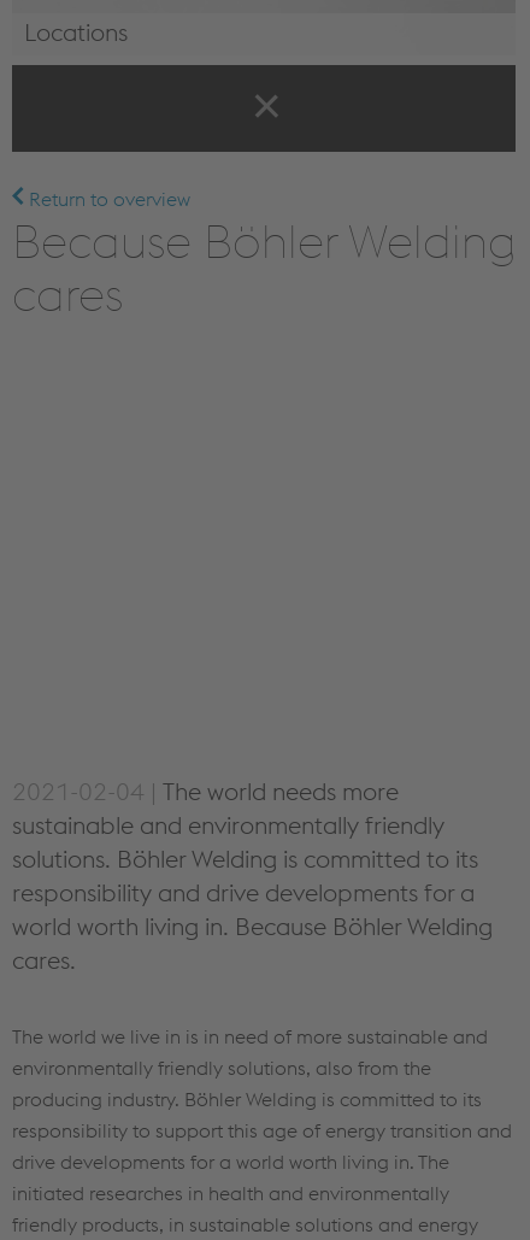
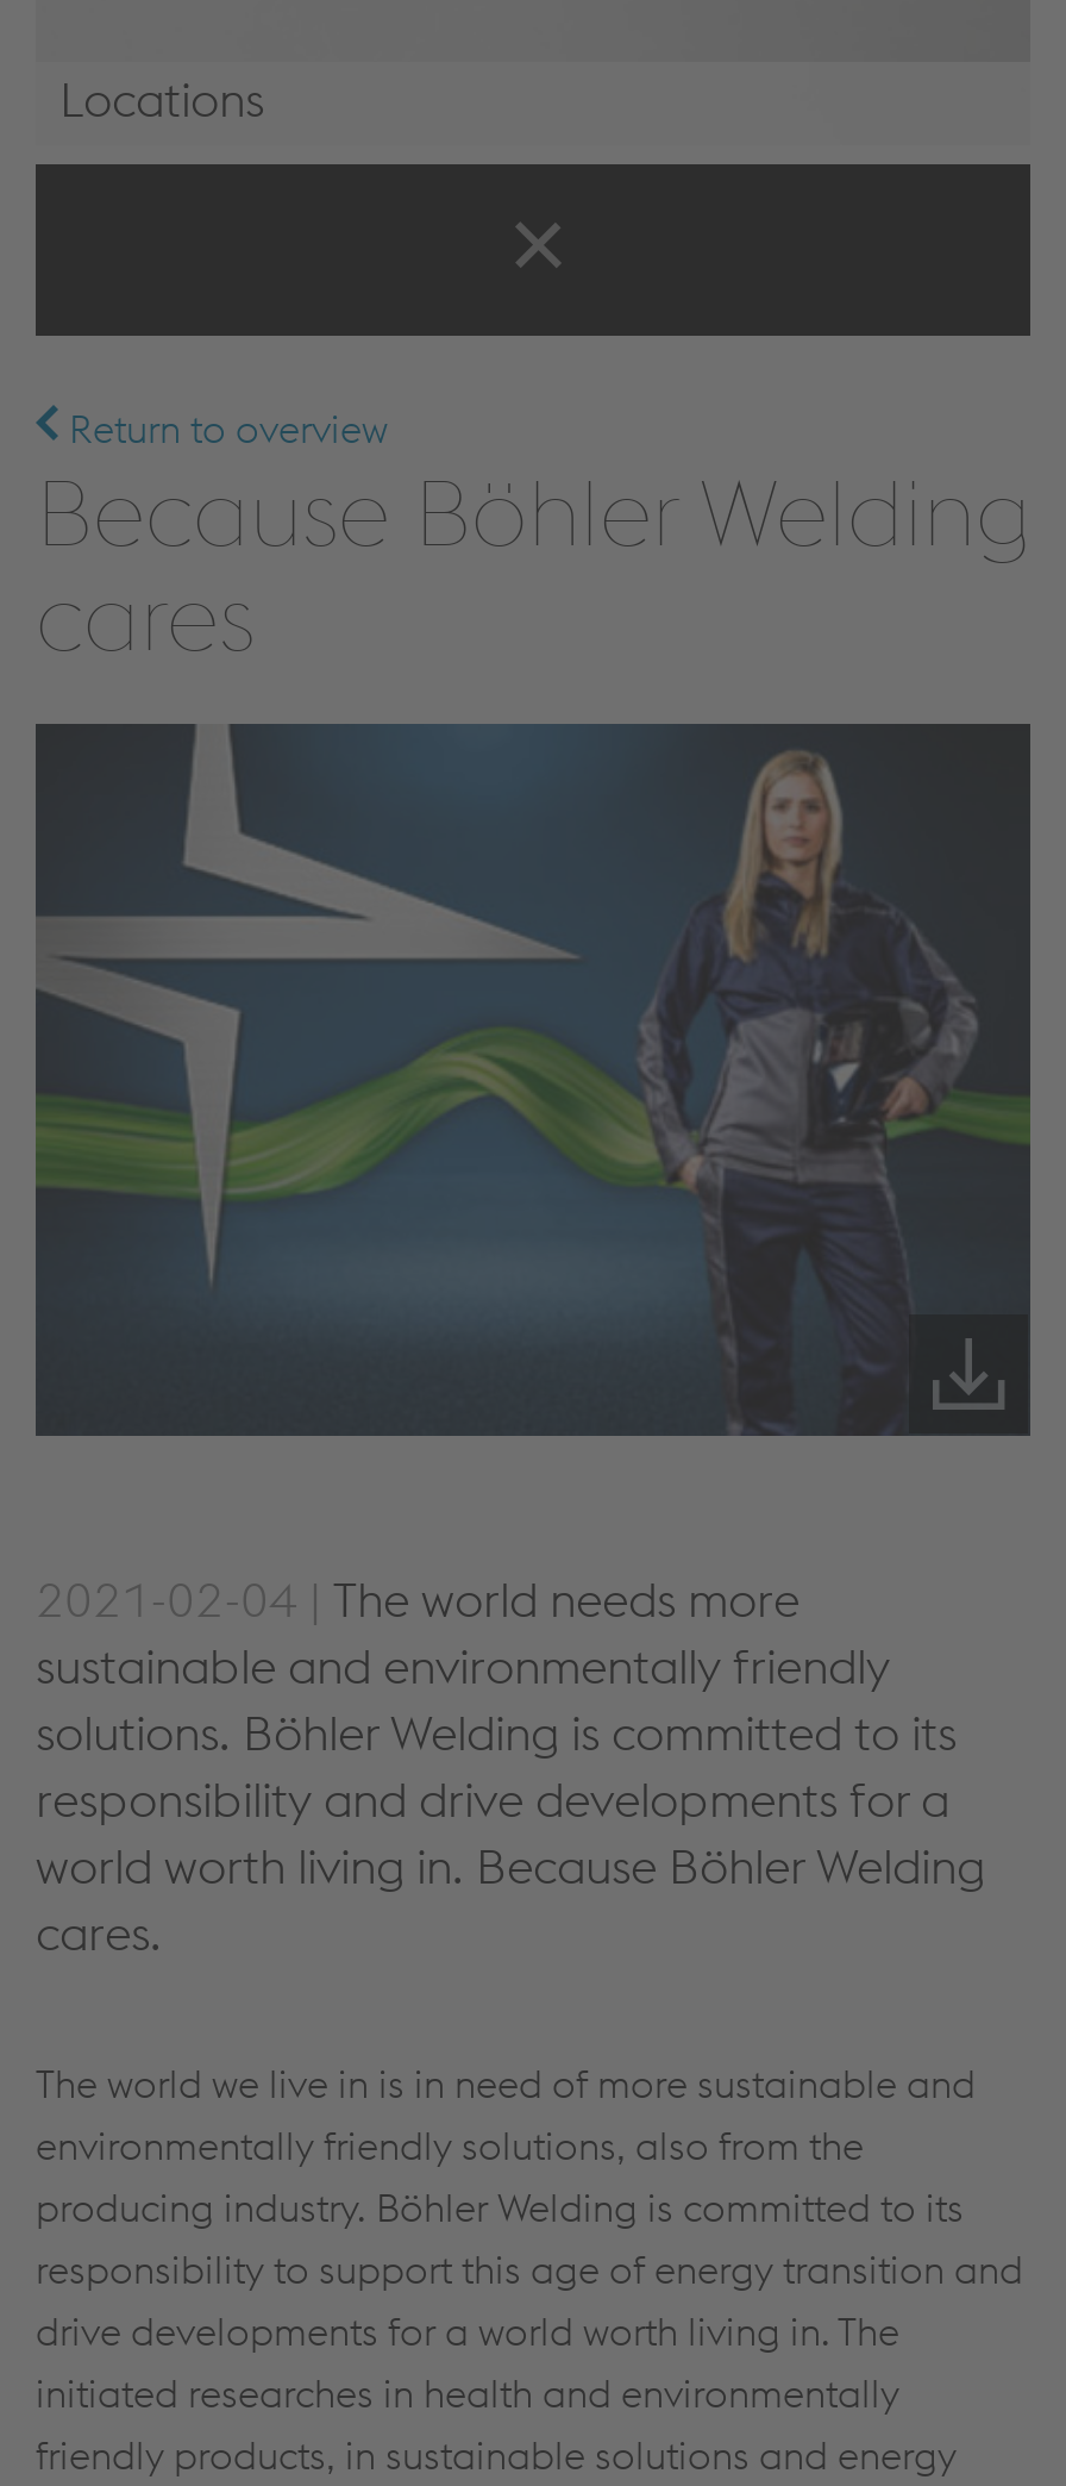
none -> [33,722,1033,1438] [image]

